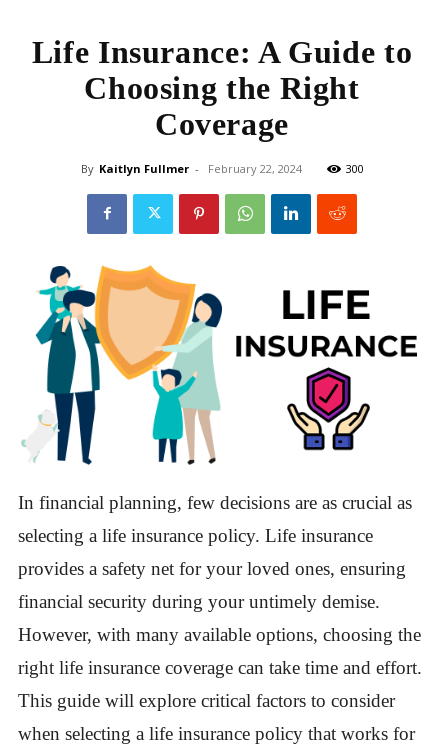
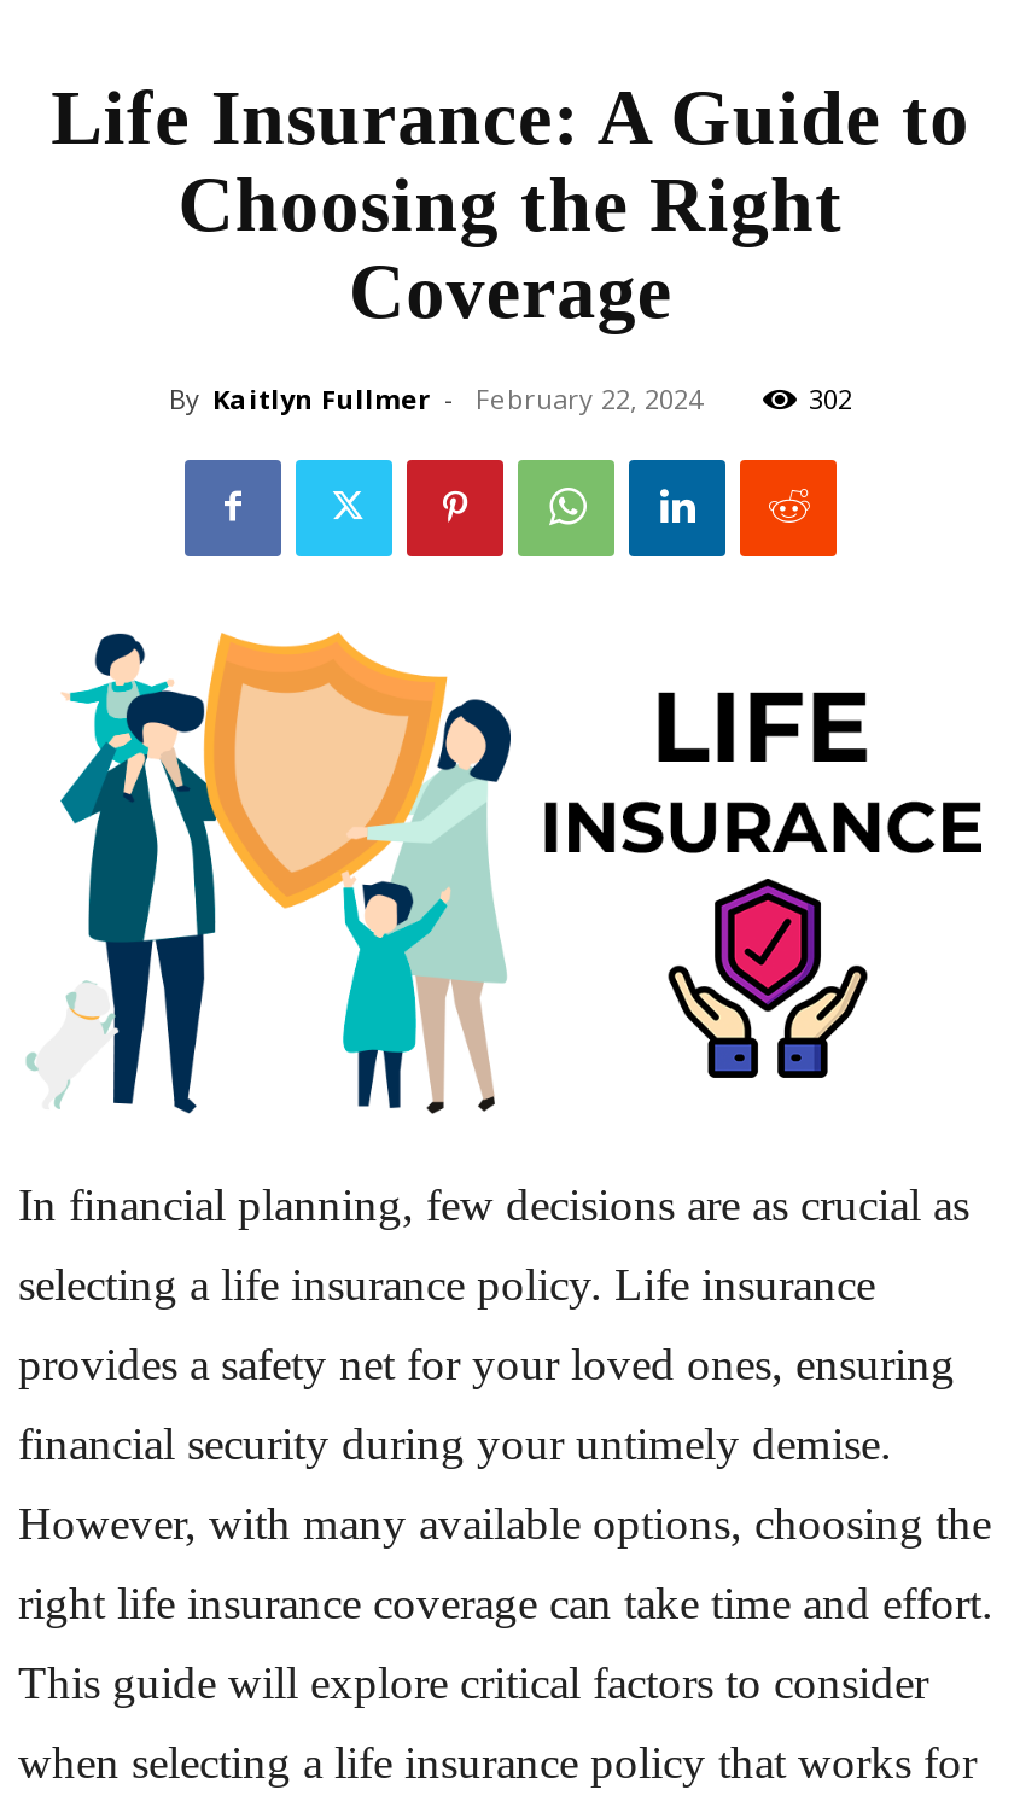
[345,161,363,176] 300 -> [809,379,852,415] 302

